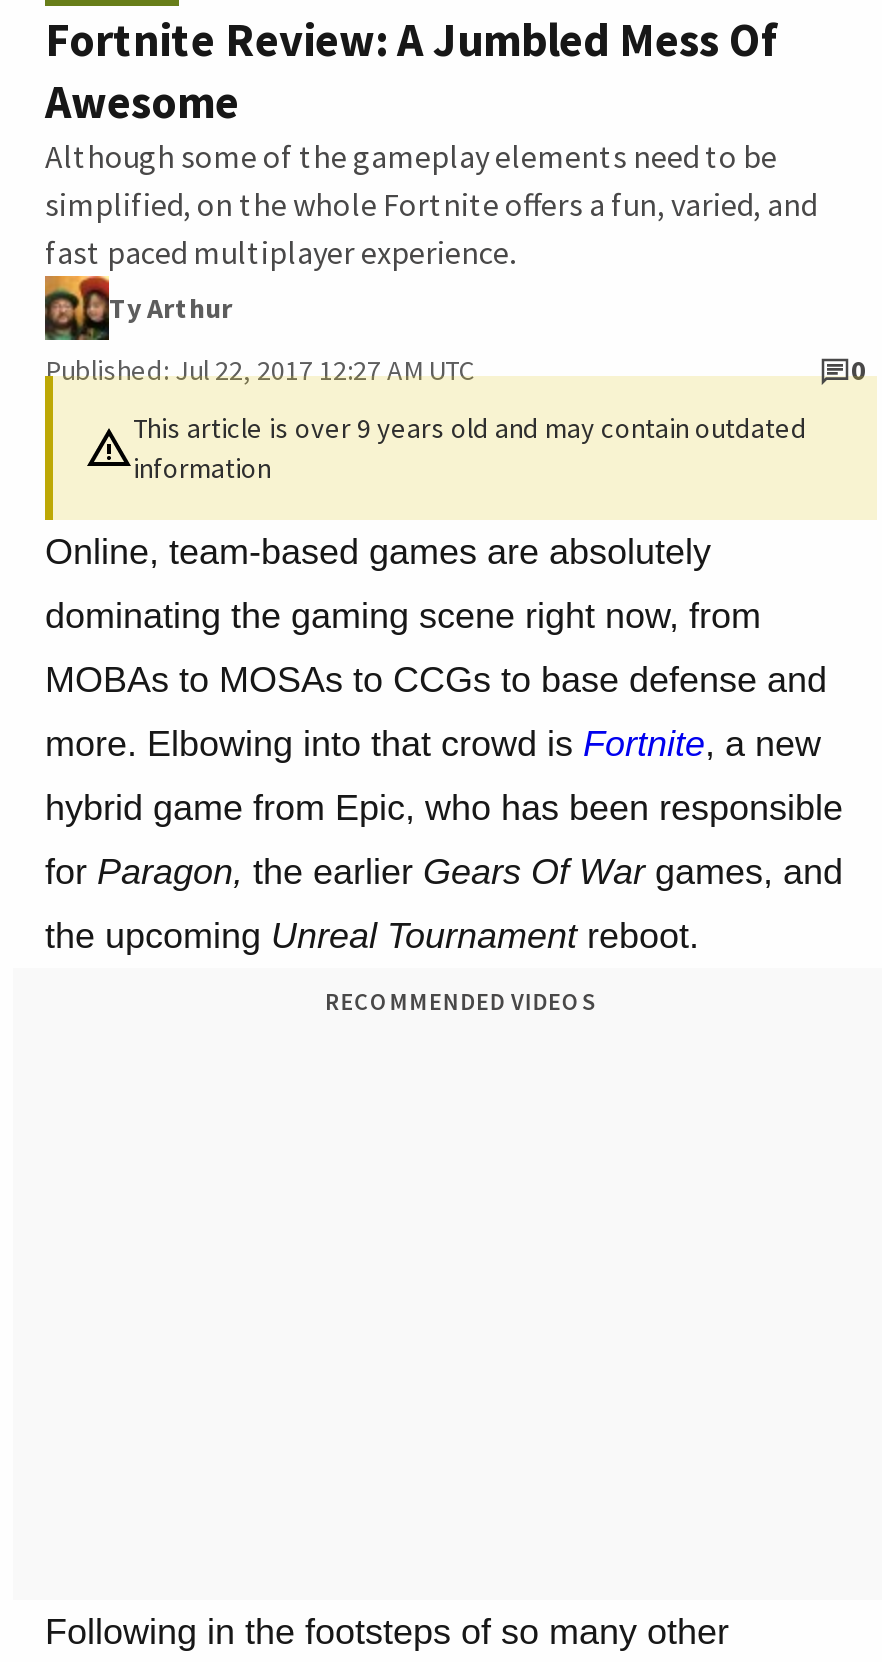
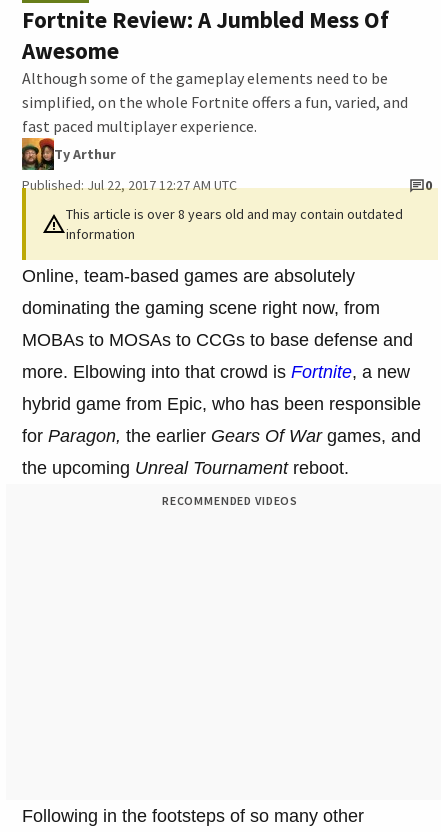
[133,410,807,446] This article is over 9 years old and may contain outdated -> [66,205,403,223] This article is over 8 years old and may contain outdated

